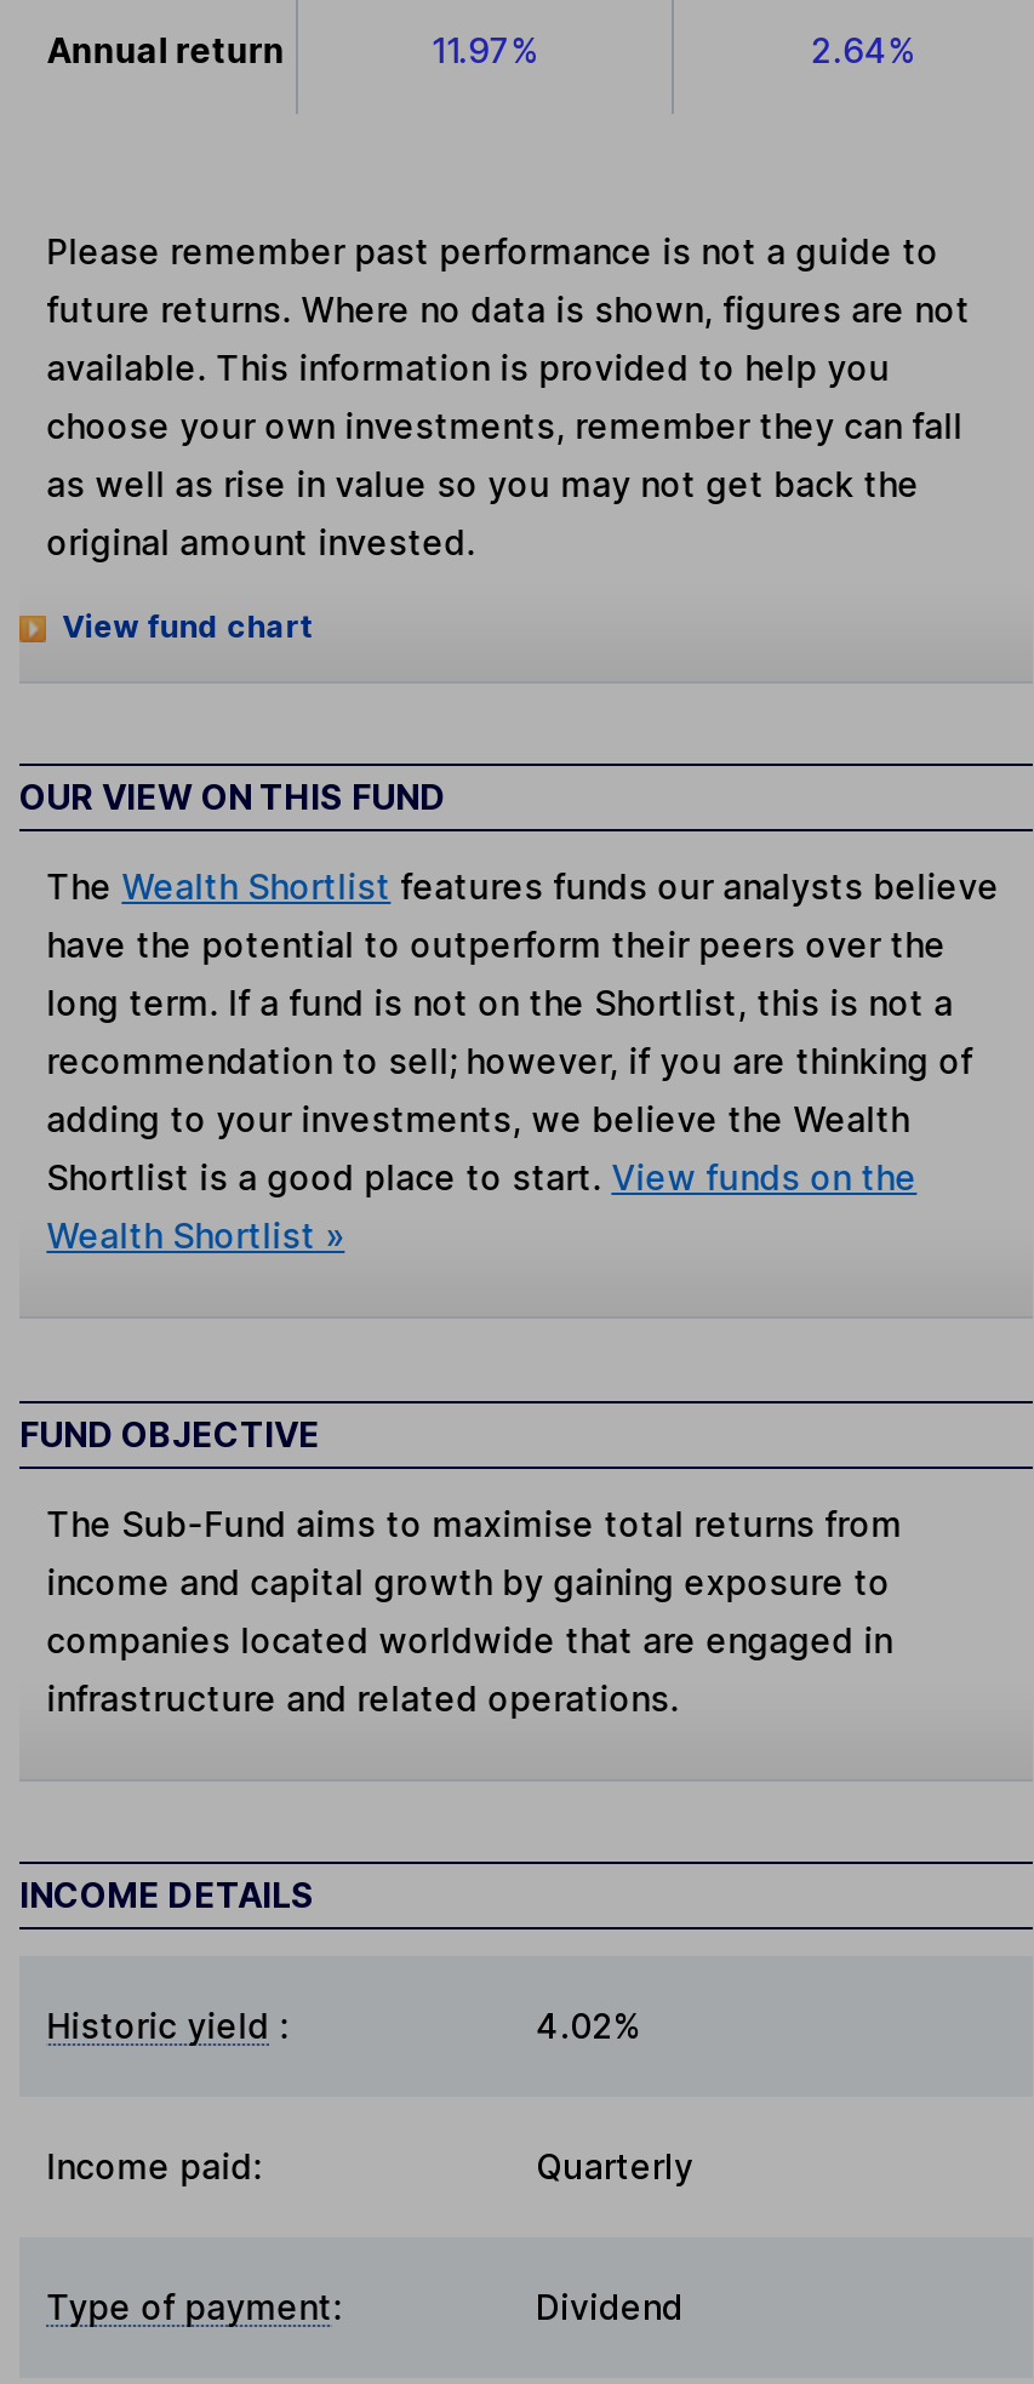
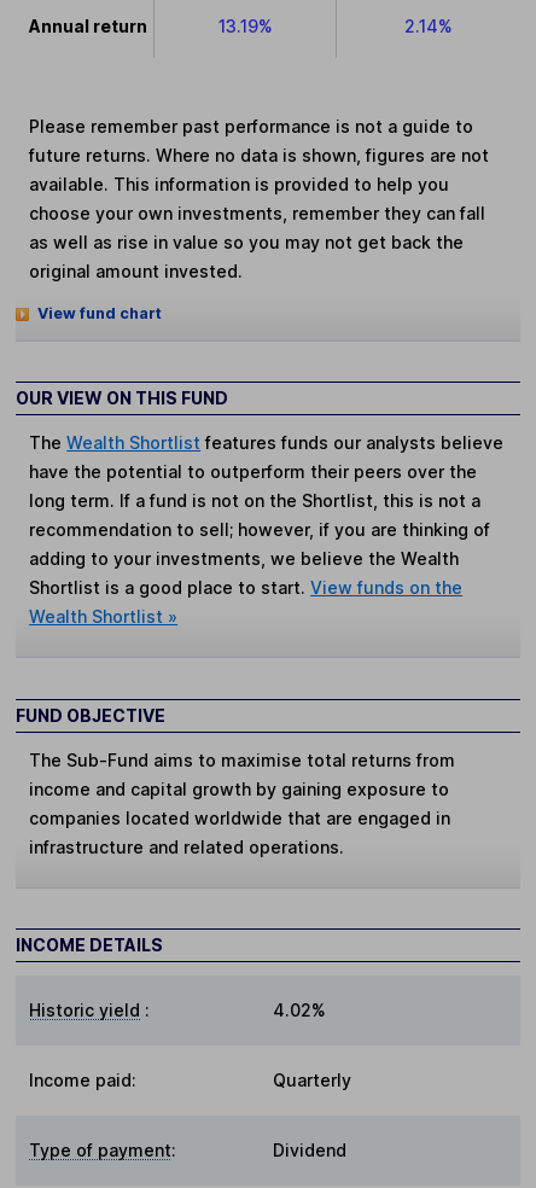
[431,30,540,71] 11.97% -> [218,16,273,36] 13.19%
[811,30,917,71] 2.64% -> [405,16,453,36] 2.14%

